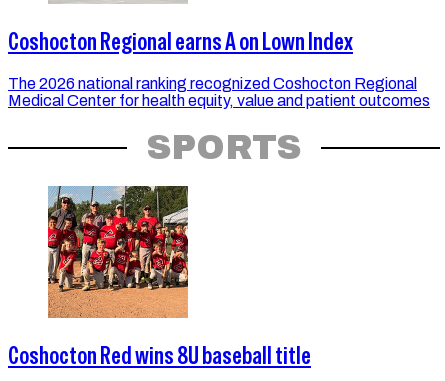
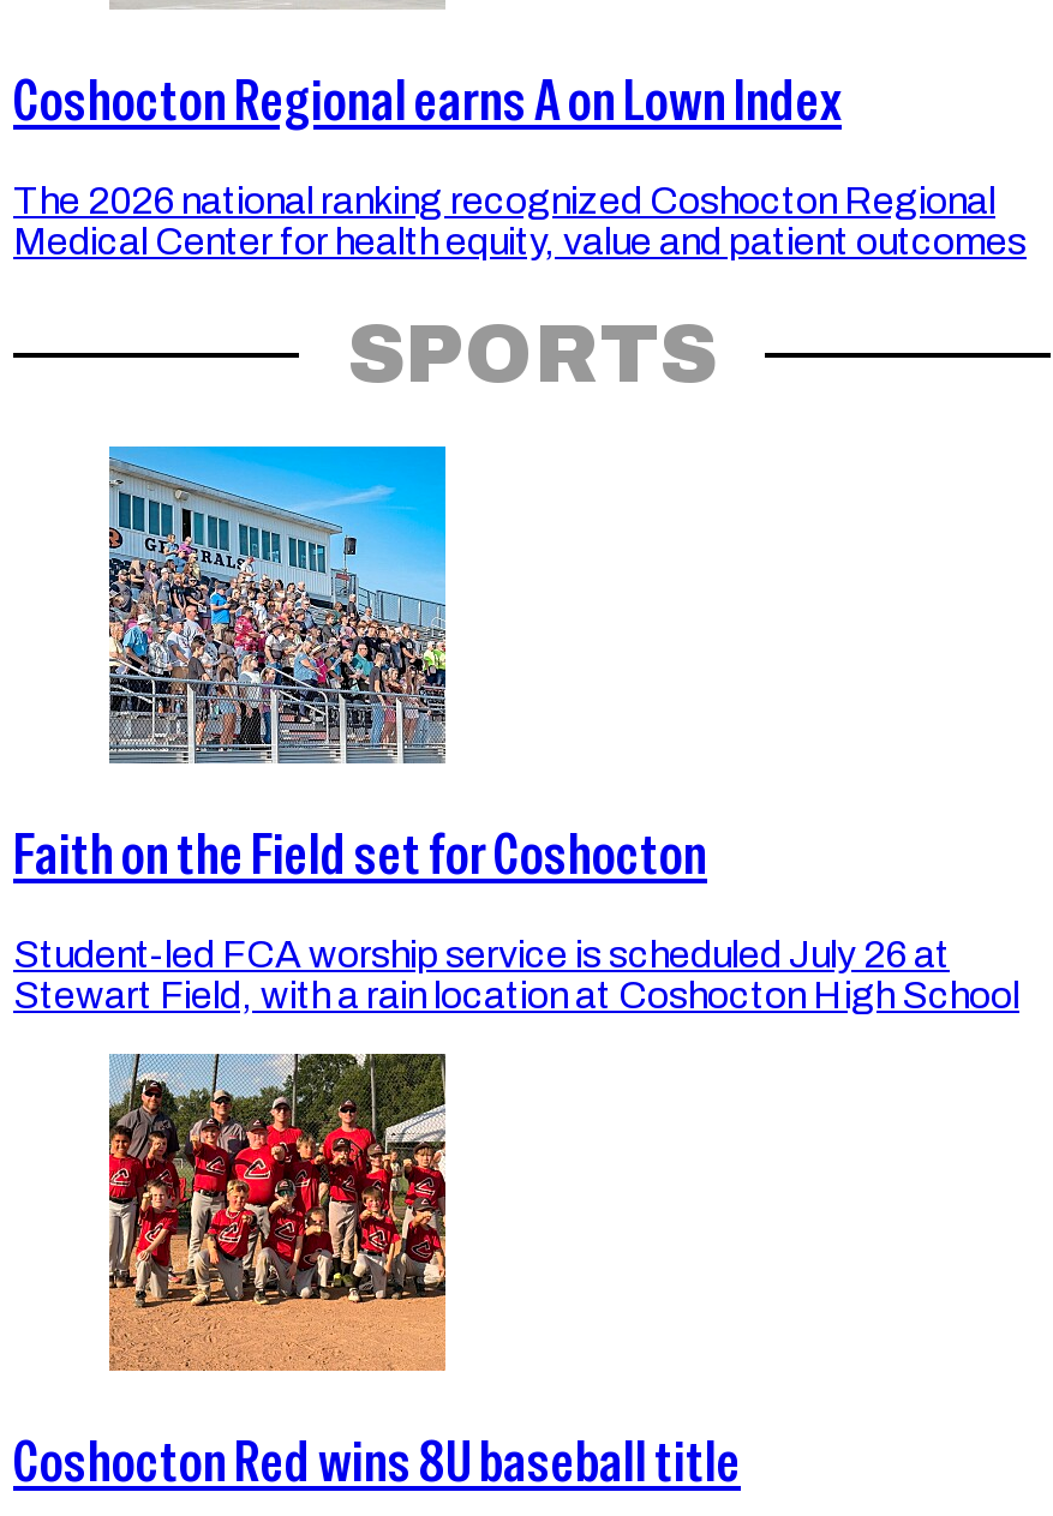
none -> [13,444,1019,1015] [image] | Faith on the Field set for Coshocton | Student-led FCA worship service is scheduled July 26 at | Stewart Field, with a rain location at Coshocton High School

